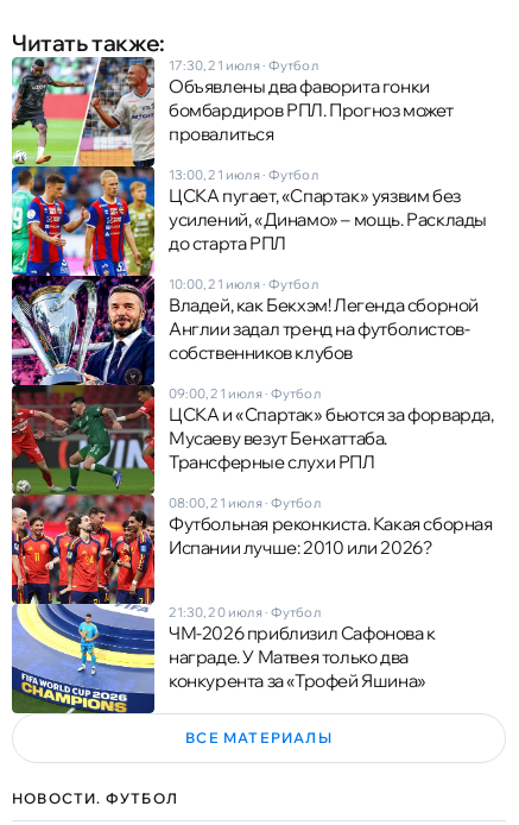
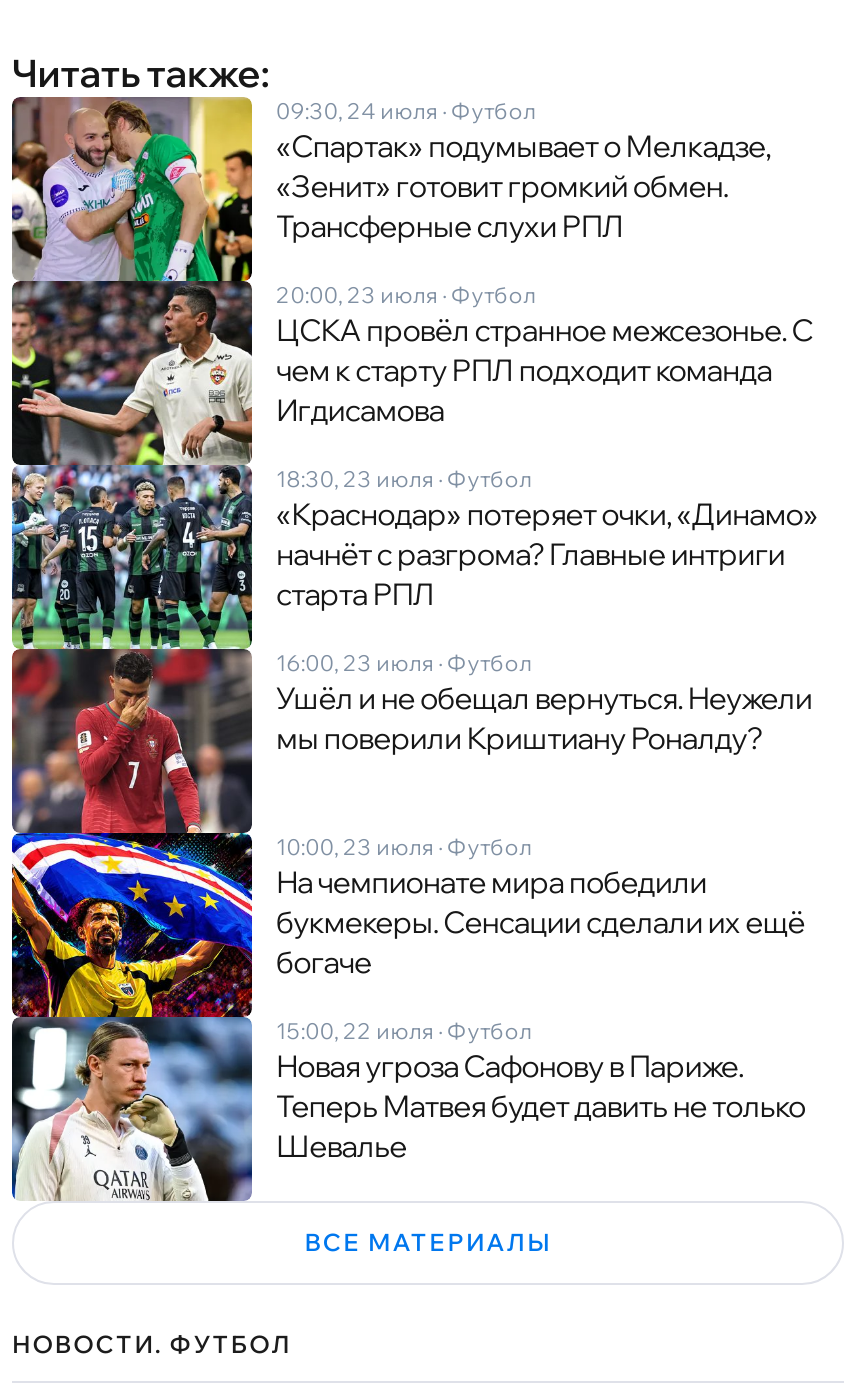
[11,57,494,714] [image] | 17:30, 21 июля · Футбол | Объявлены два фаворита гонки | бомбардиров РПЛ. Прогноз может | провалиться | 13:00, 21 июля · Футбол | ЦСКА пугает, «Спартак» уязвим без | усилений, «Динамо» – мощь. Расклады | до старта РПЛ | 10:00, 21 июля · Футбол | Владей, как Бекхэм! Легенда сборной | Англии задал тренд на футболистов- | собственников клубов | 09:00, 21 июля · Футбол | ЦСКА и «Спартак» бьются за форварда, | Мусаеву везут Бенхаттаба. -> [10,97,770,1203] [image] | 09:30, 24 июля · Футбол | «Спартак» подумывает о Мелкадзе, | «Зенит» готовит громкий обмен.
moved [169,451,375,473] -> [276,207,623,245]: Трансферные слухи РПЛ
[169,495,492,692] 08:00, 21 июля · Футбол | Футбольная реконкиста. Какая сборная | Испании лучше: 2010 или 2026? | 21:30, 20 июля · Футбол | ЧМ-2026 приблизил Сафонова к | награде. У Матвея только два | конкурента за «Трофей Яшина» -> [276,281,818,1165] 20:00, 23 июля · Футбол | ЦСКА провёл странное межсезонье. С | чем к старту РПЛ подходит команда | Игдисамова | 18:30, 23 июля · Футбол | «Краснодар» потеряет очки, «Динамо» | начнёт с разгрома? Главные интриги | старта РПЛ | 16:00, 23 июля · Футбол | Ушёл и не обещал вернуться. Неужели | мы поверили Криштиану Роналду? | 10:00, 23 июля · Футбол | На чемпионате мира победили | букмекеры. Сенсации сделали их ещё | богаче | 15:00, 22 июля · Футбол | Новая угроза Сафонову в Париже. | Теперь Матвея будет давить не только | Шевалье

